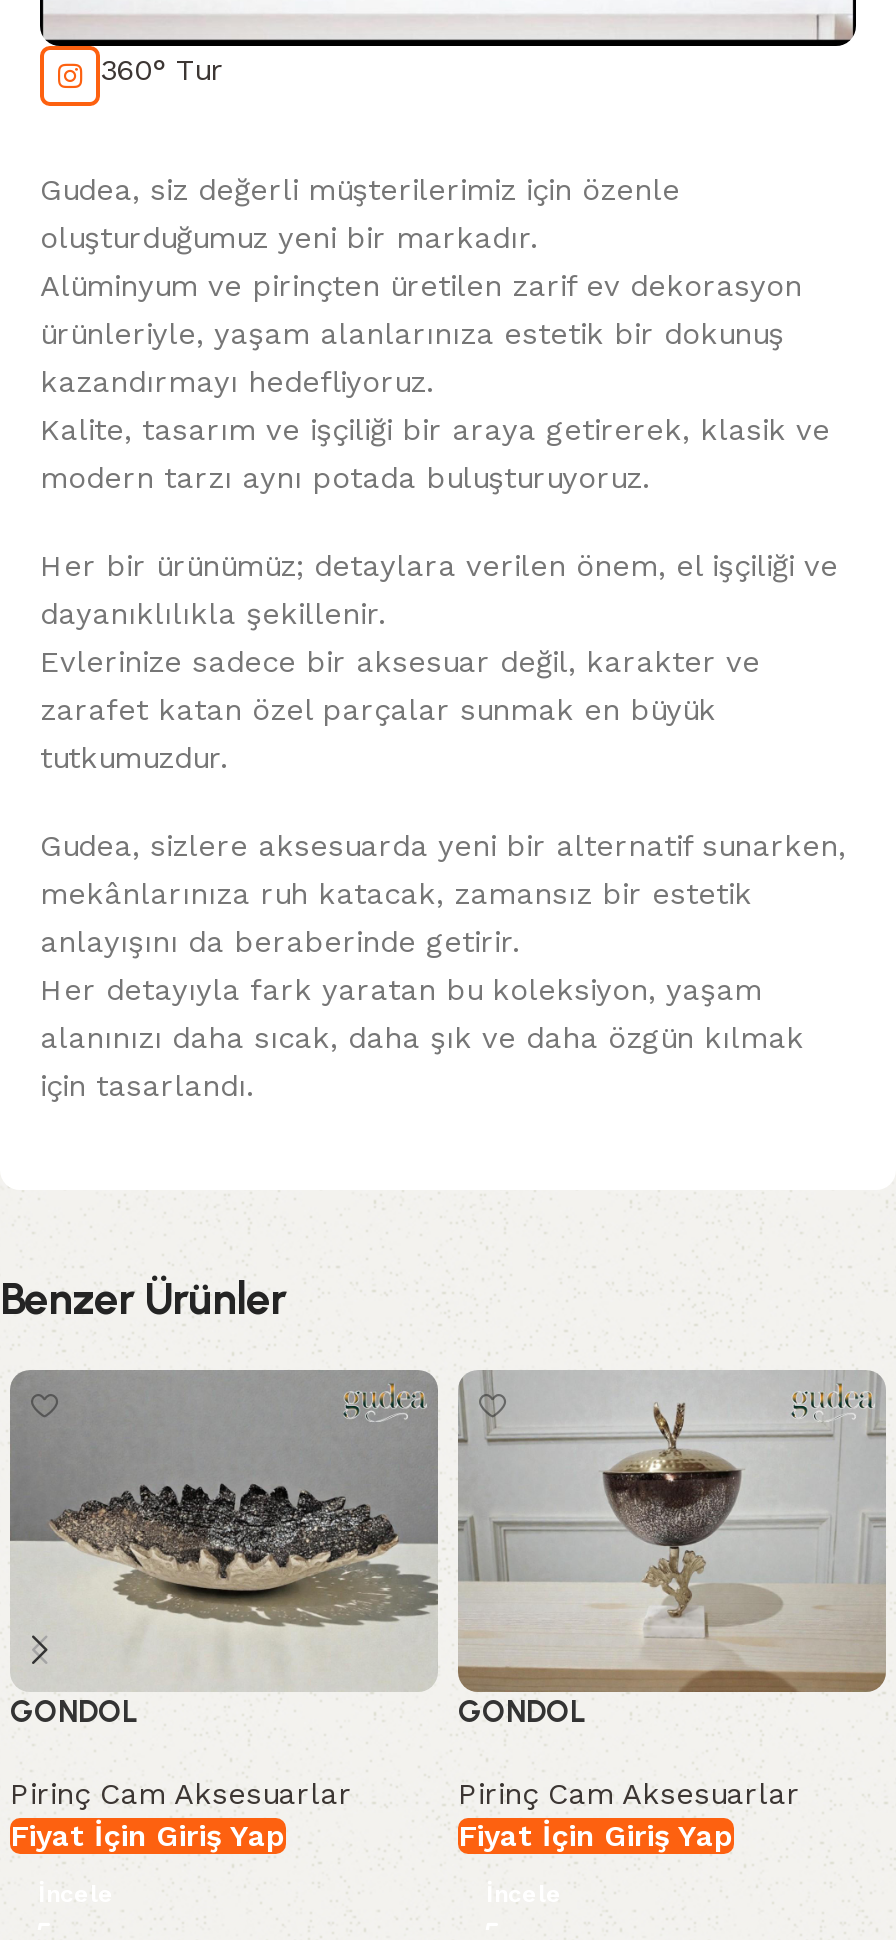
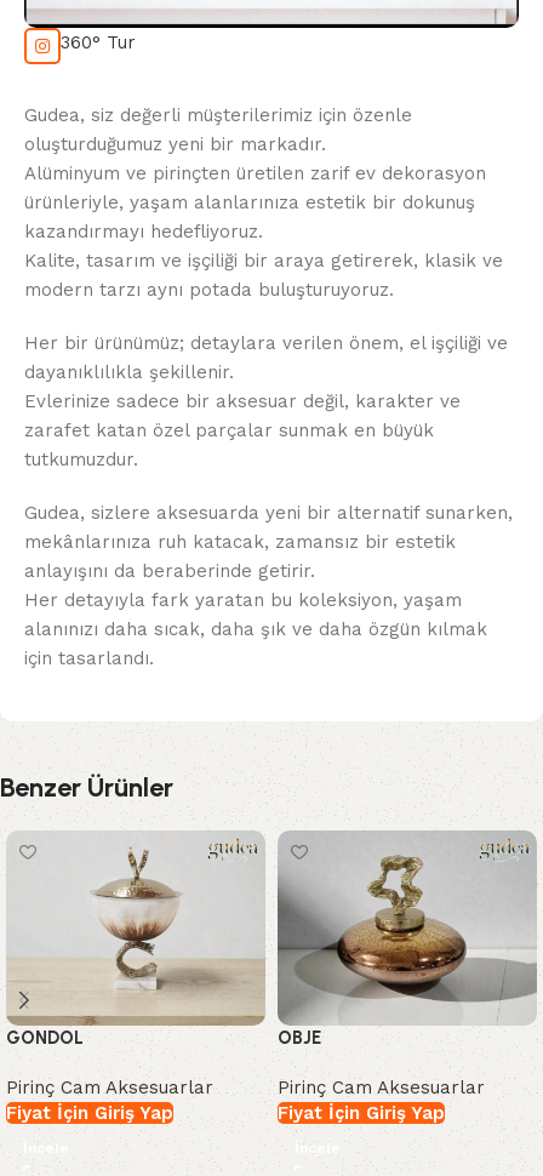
[10,1370,586,1729] [image] | GONDOL -> [7,832,321,1048] [image] | OBJE
[458,1372,886,1694] [image] -> [278,833,536,1026] [image]

